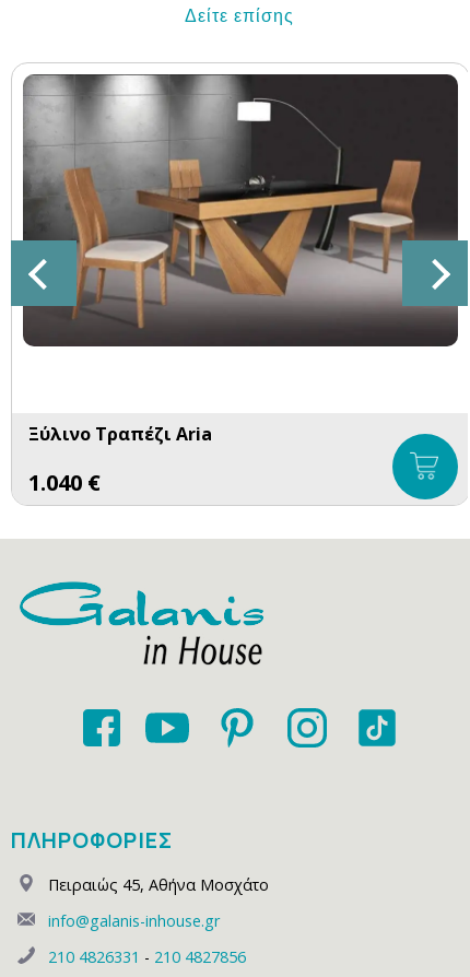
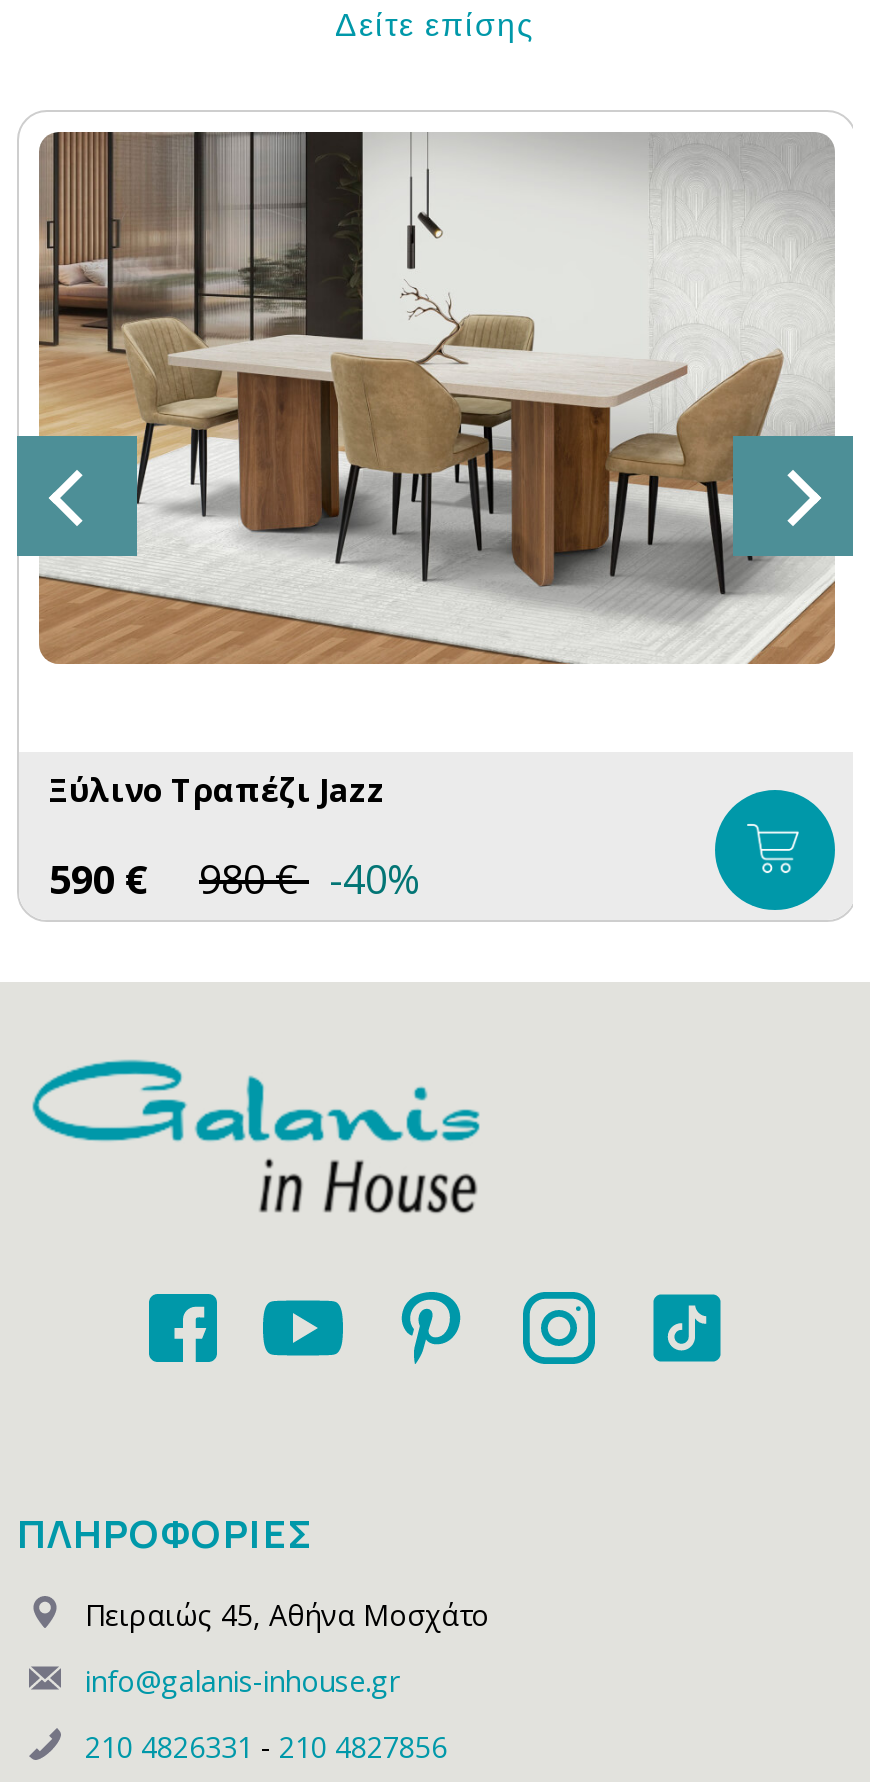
[22,73,459,365] [image] -> [37,132,837,666] [image]
[28,422,212,446] Ξύλινo Τραπέζι Aria -> [49,768,385,812] Ξύλινο Τραπέζι Jazz
[28,468,101,498] 1.040 € -> [49,853,421,907] 590 € | 980€ -40%

